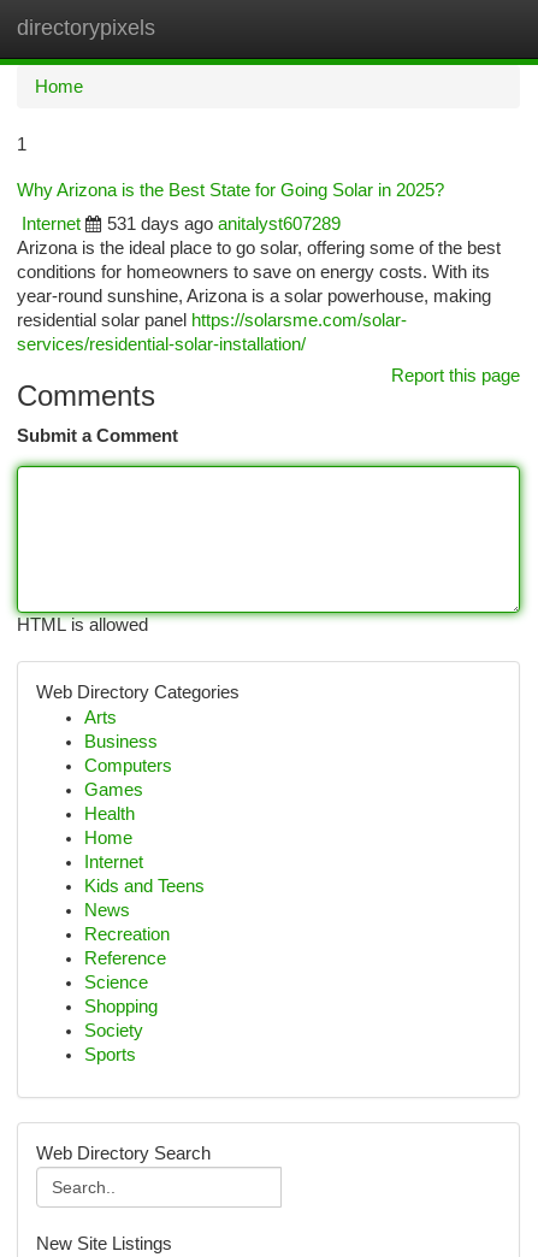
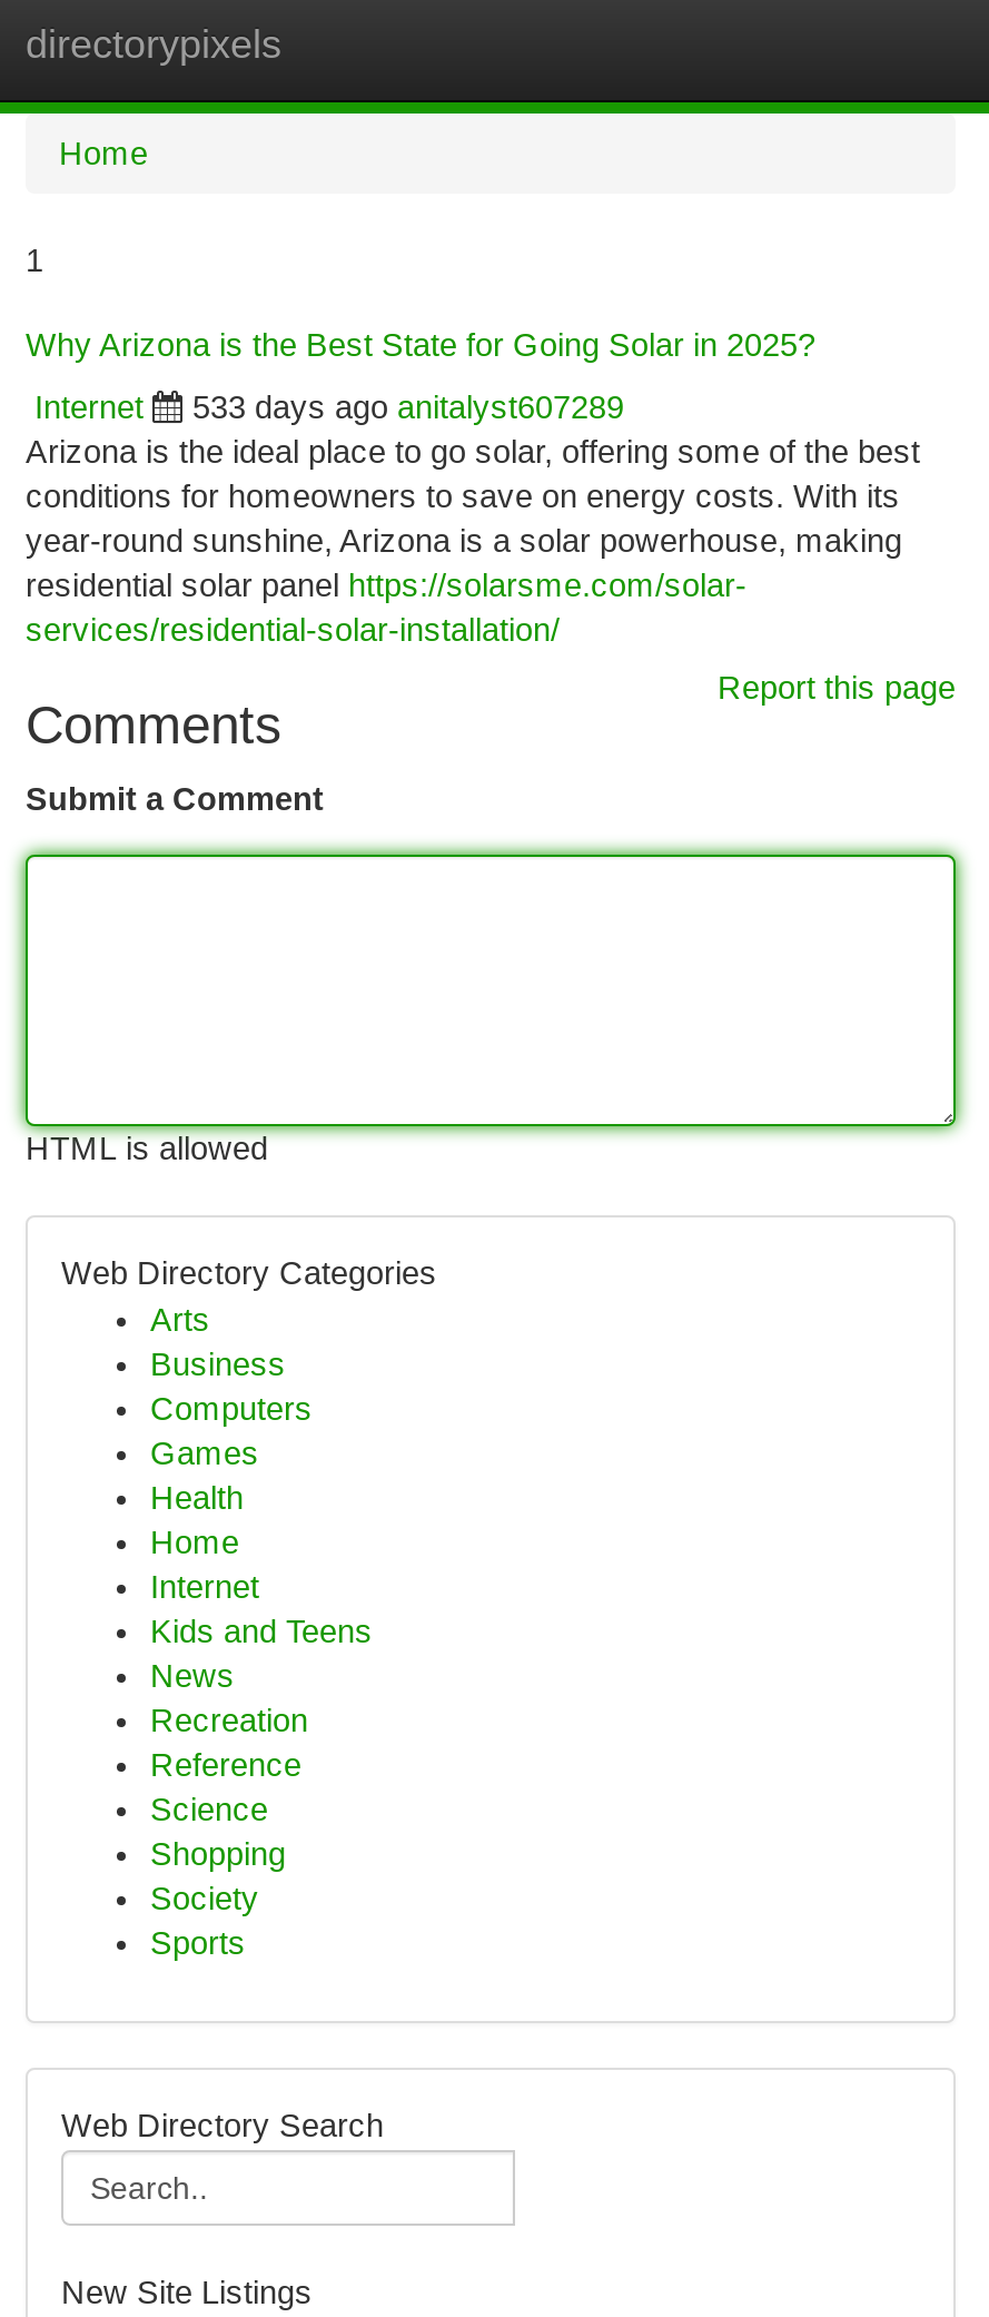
[107,214,341,234] 531 days ago anitalyst607289 -> [192,390,624,425] 533 days ago anitalyst607289

